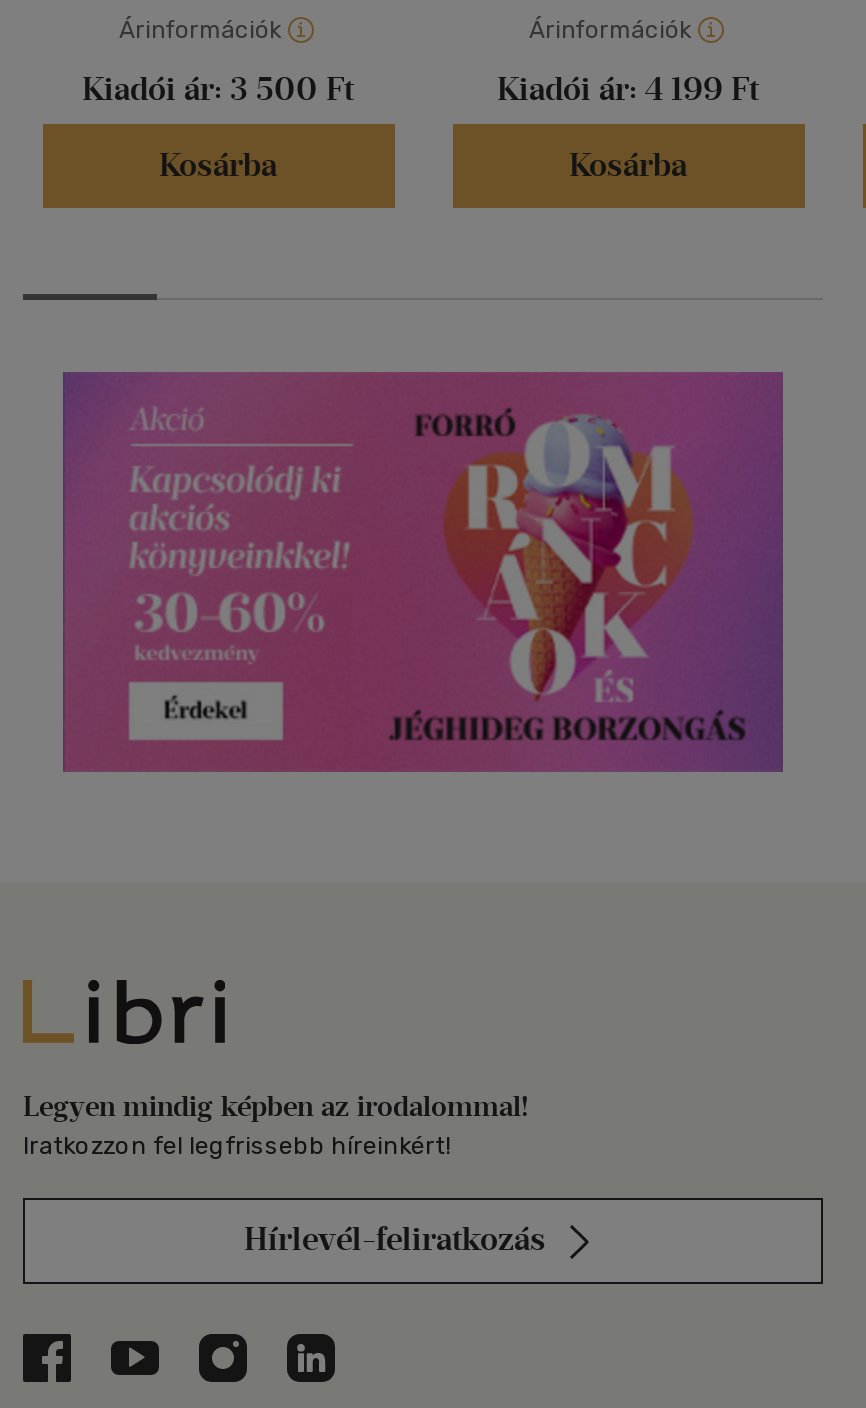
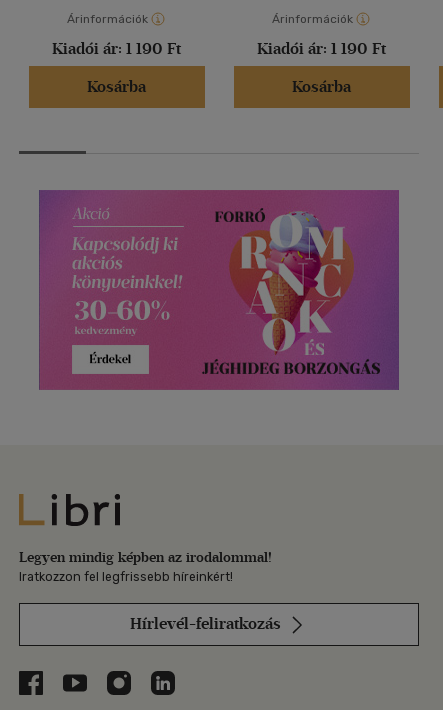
[82,70,354,108] Kiadói ár: 3 500 Ft -> [52,39,181,58] Kiadói ár: 1 190 Ft
[497,70,759,108] Kiadói ár: 4 199 Ft -> [257,39,386,58] Kiadói ár: 1 190 Ft

